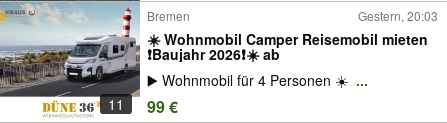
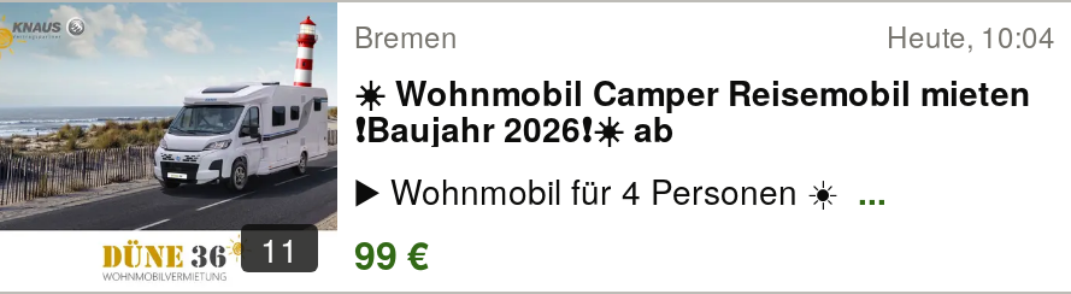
[358,7,438,24] Gestern, 20:03 -> [887,14,1055,55] Heute, 10:04

